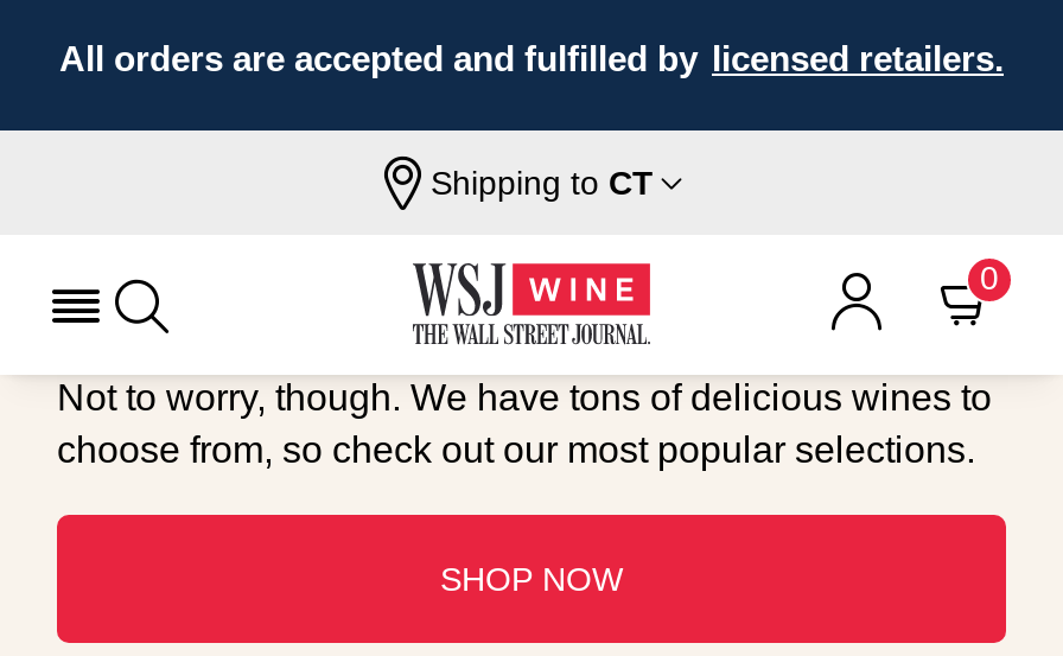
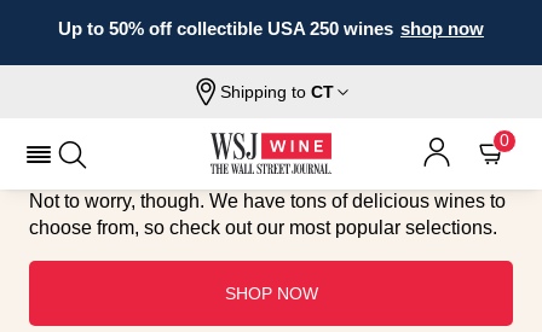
[59,38,1004,78] All orders are accepted and fulfilled by licensed retailers. -> [58,18,484,39] Up to 50% off collectible USA 250 wines shop now

